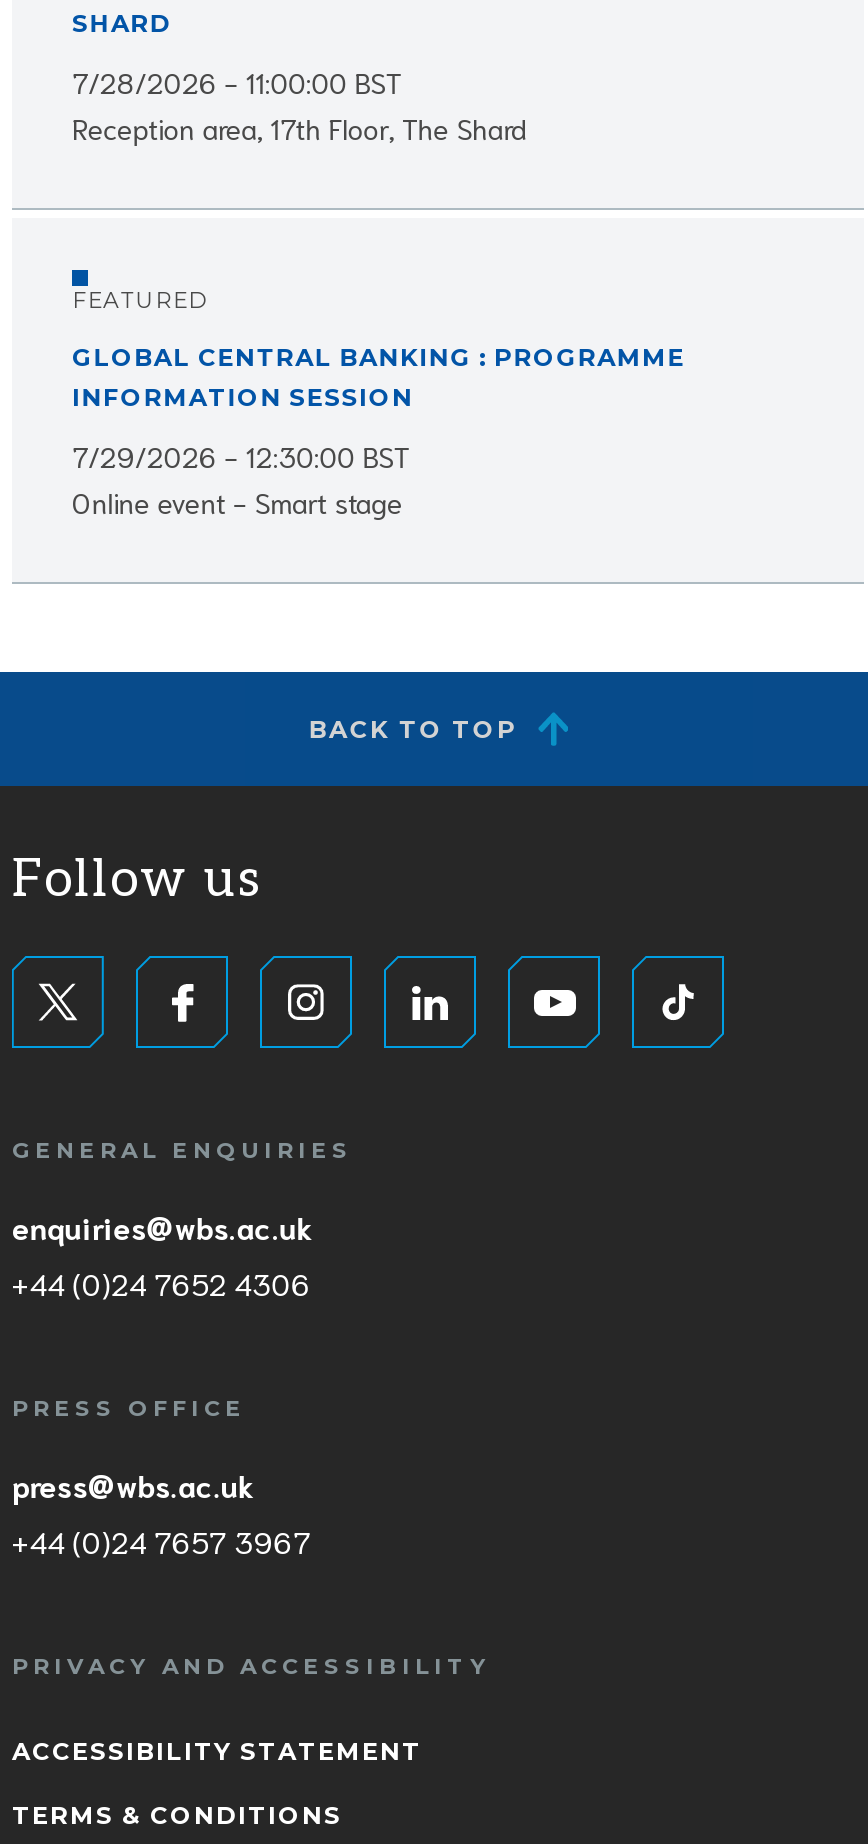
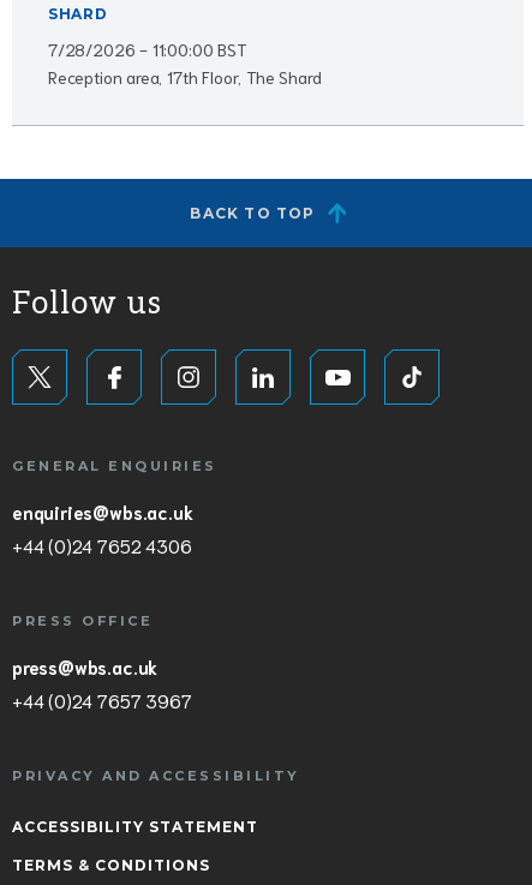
[72,286,685,520] FEATURED | GLOBAL CENTRAL BANKING : PROGRAMME | INFORMATION SESSION | 7/29/2026 - 12:30:00 BST | Online event - Smart stage -> none

